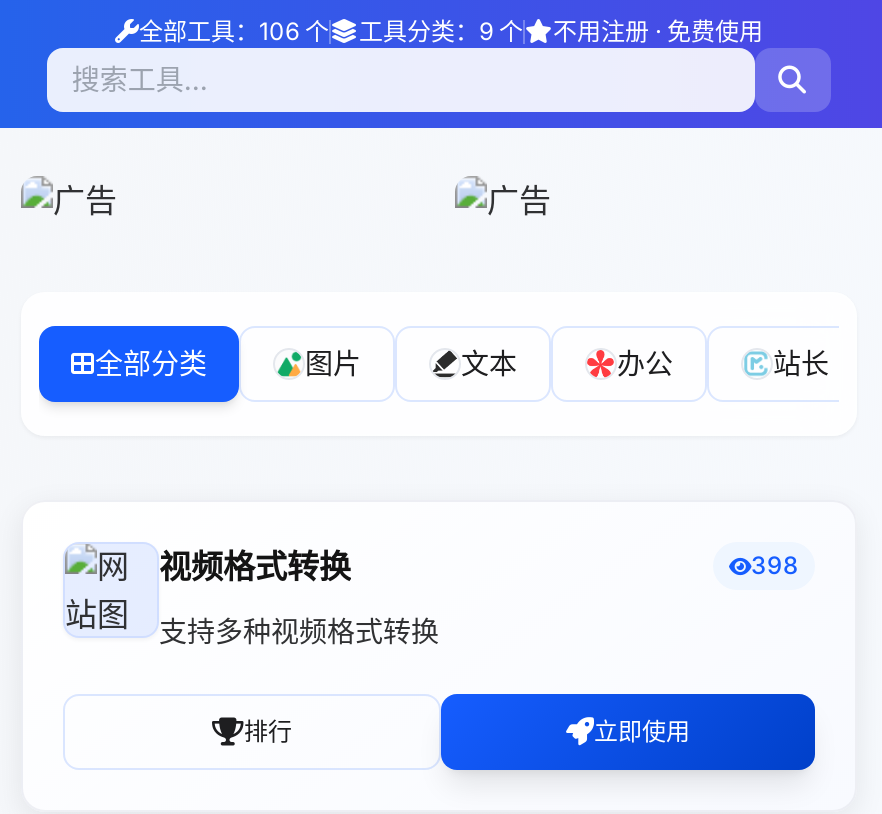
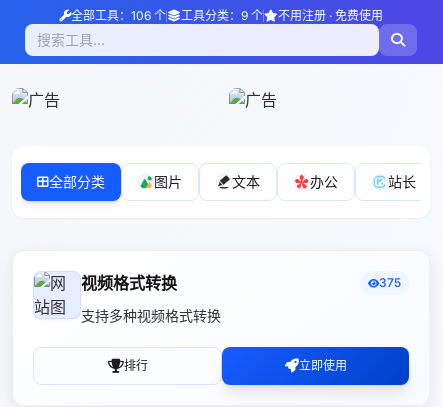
[751,550,799,580] 398 -> [379,275,401,290] 375

